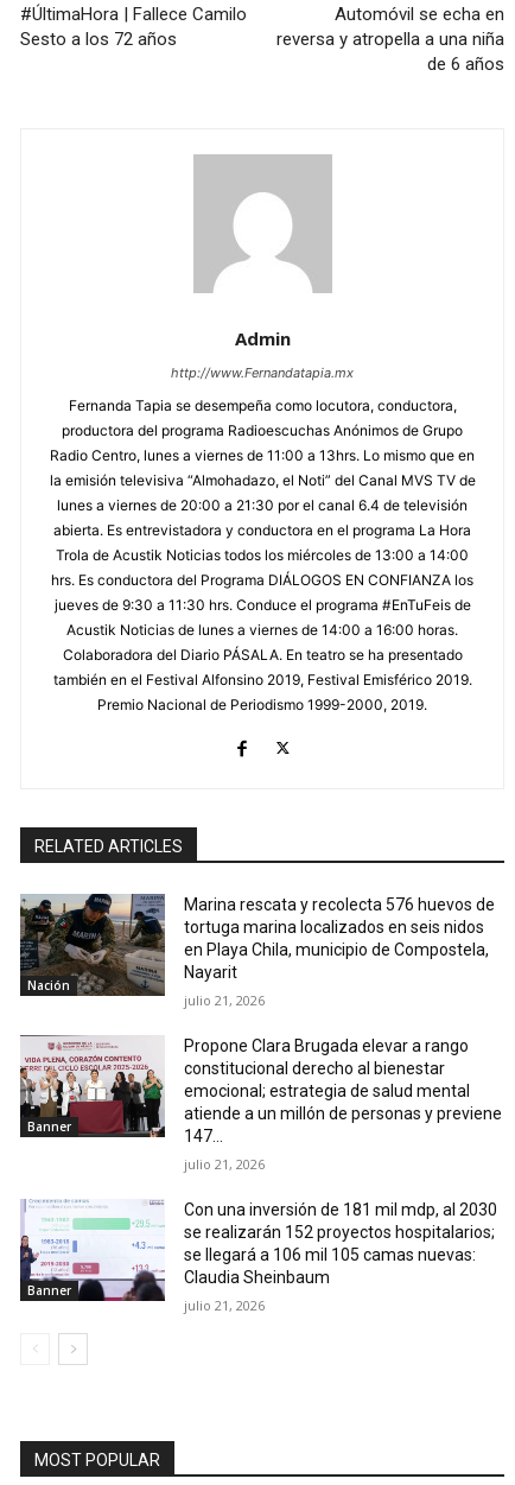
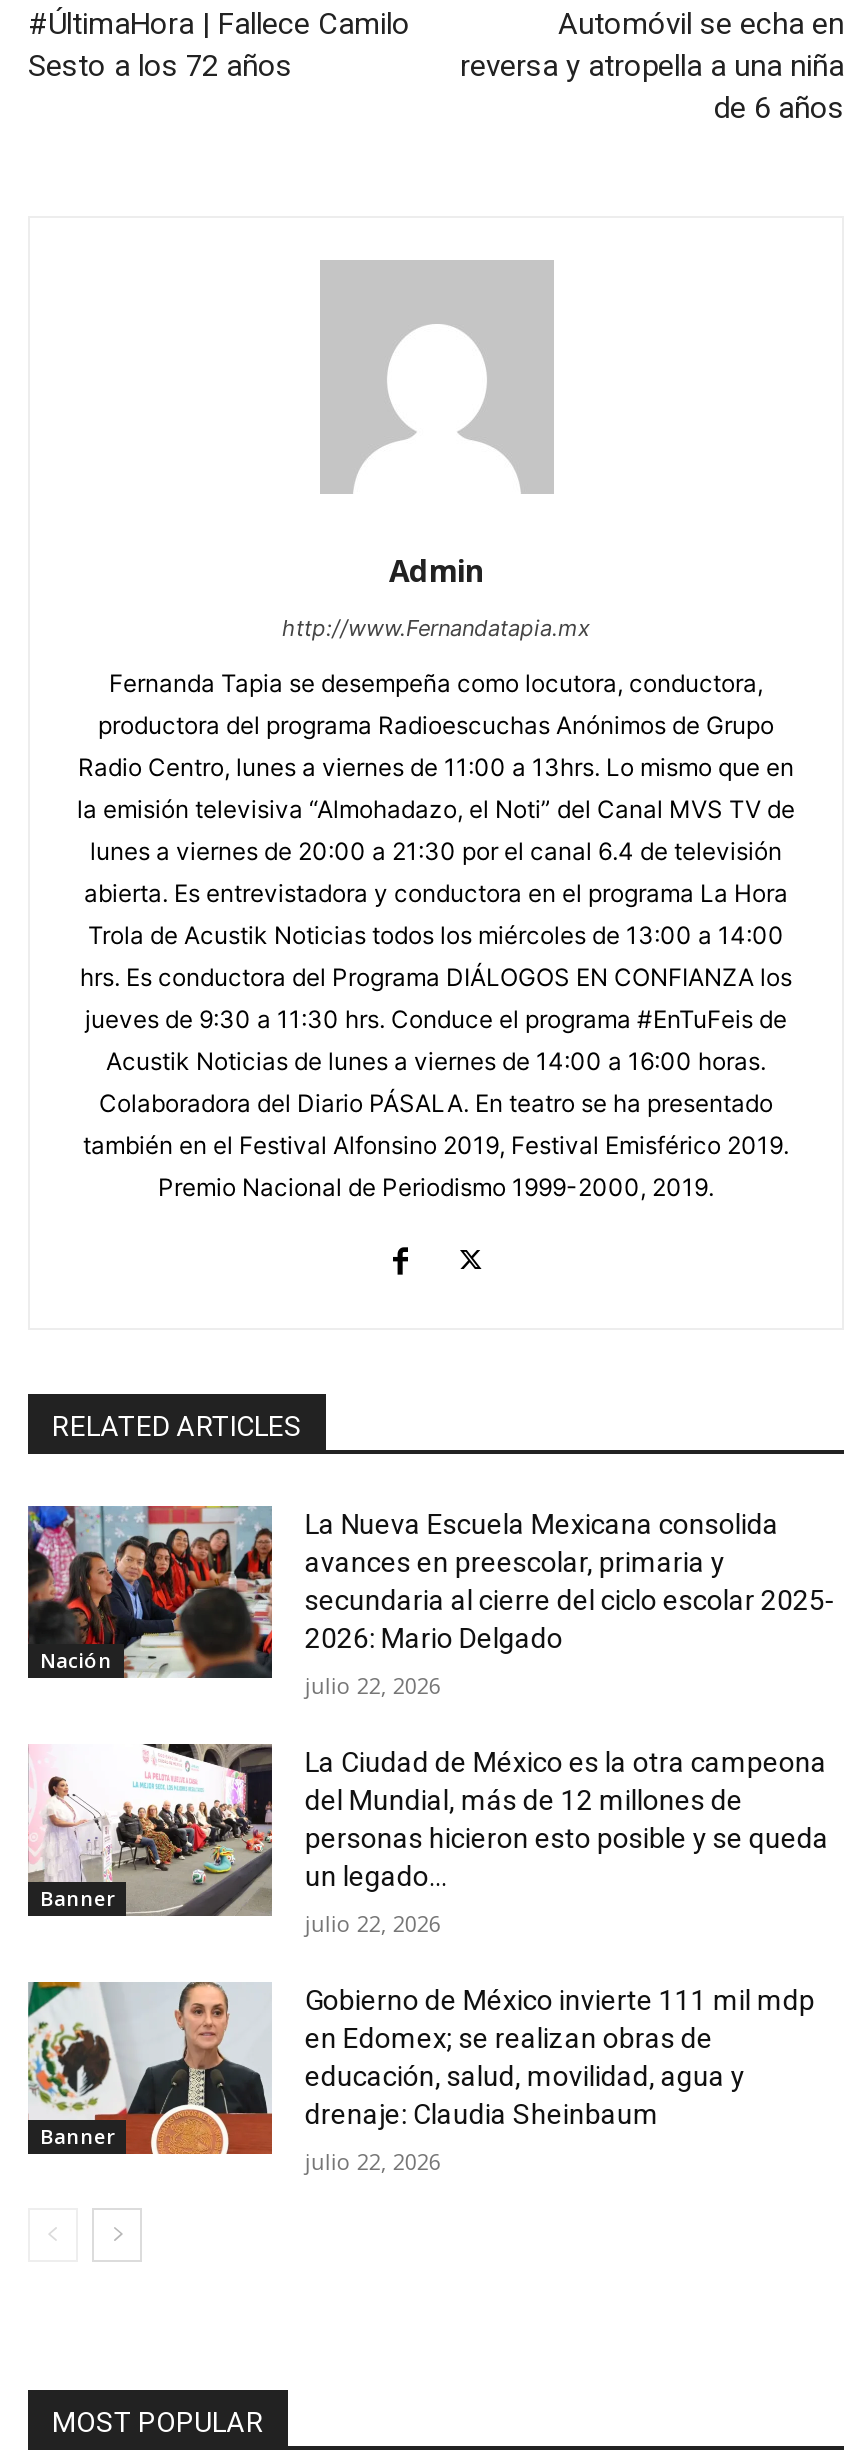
[20,893,495,997] [image] | Marina rescata y recolecta 576 huevos de | tortuga marina localizados en seis nidos | en Playa Chila, municipio de Compostela, | Nayarit -> [28,1504,835,1680] [image] | La Nueva Escuela Mexicana consolida | avances en preescolar, primaria y | secundaria al cierre del ciclo escolar 2025- | 2026: Mario Delgado
[184,992,265,1010] julio 21, 2026 -> [305,1671,441,1701] julio 22, 2026
[19,1034,502,1146] [image] | Propone Clara Brugada elevar a rango | constitucional derecho al bienestar | emocional; estrategia de salud mental | atiende a un millón de personas y previene | 147... -> [26,1742,829,1916] [image] | La Ciudad de México es la otra campeona | del Mundial, más de 12 millones de | personas hicieron esto posible y se queda | un legado...
[184,1156,265,1173] julio 21, 2026 -> [305,1909,441,1939] julio 22, 2026
[19,1199,498,1302] [image] | Con una inversión de 181 mil mdp, al 2030 | se realizarán 152 proyectos hospitalarios; | se llegará a 106 mil 105 camas nuevas: | Claudia Sheinbaum -> [26,1980,815,2156] [image] | Gobierno de México invierte 111 mil mdp | en Edomex; se realizan obras de | educación, salud, movilidad, agua y | drenaje: Claudia Sheinbaum
[184,1297,265,1315] julio 21, 2026 -> [305,2147,441,2177] julio 22, 2026

